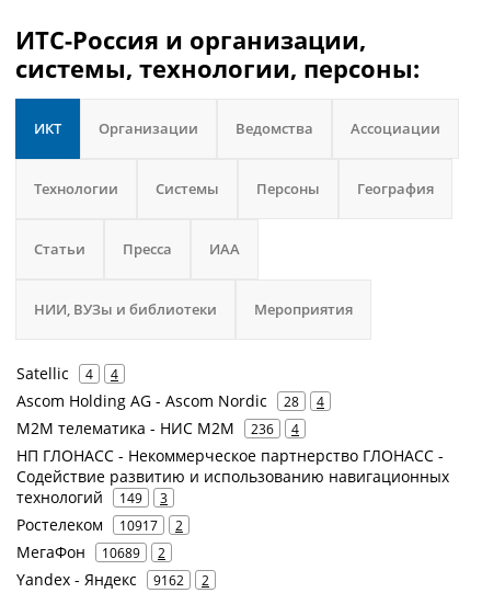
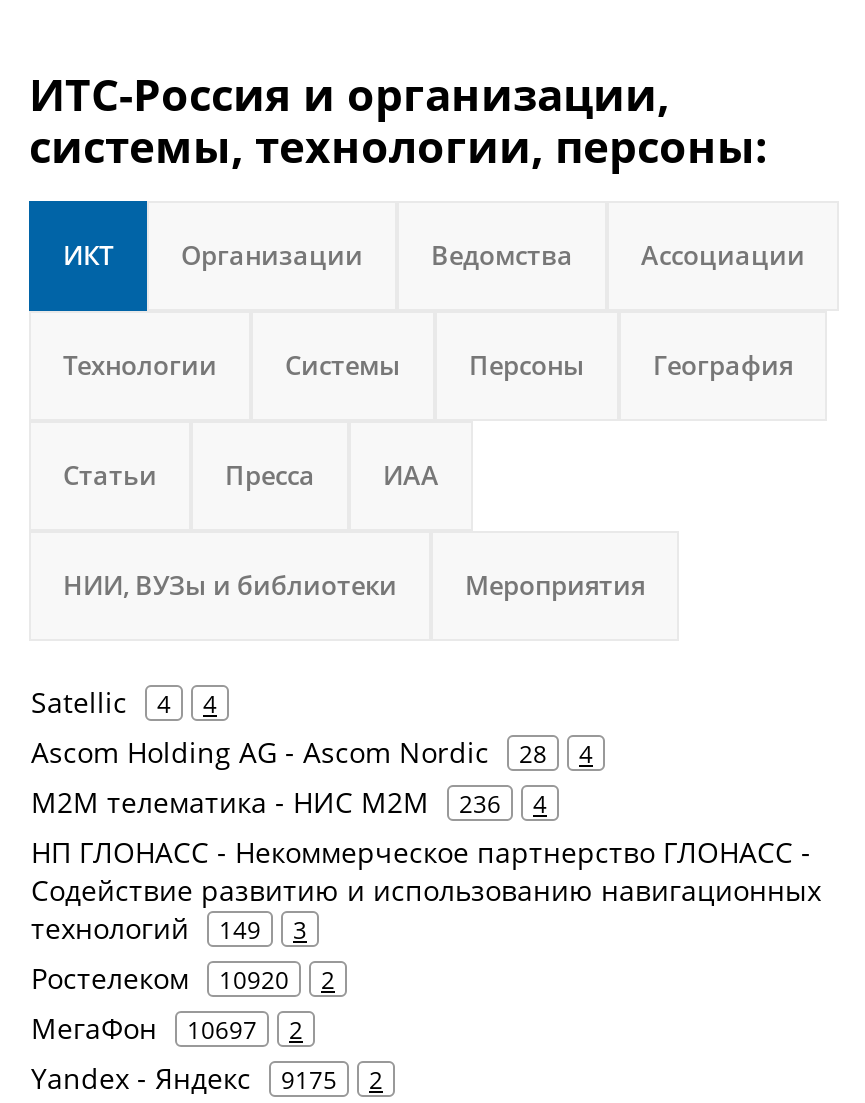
[16,514,183,535] Ростелеком 10917 2 -> [31,959,335,997] Ростелеком 10920 2
[16,541,165,562] МегаФон 10689 2 -> [31,1009,303,1047] МегаФон 10697 2
[16,569,209,590] Yandex - Яндекс 9162 2 -> [31,1059,383,1097] Yandex - Яндекс 9175 2

